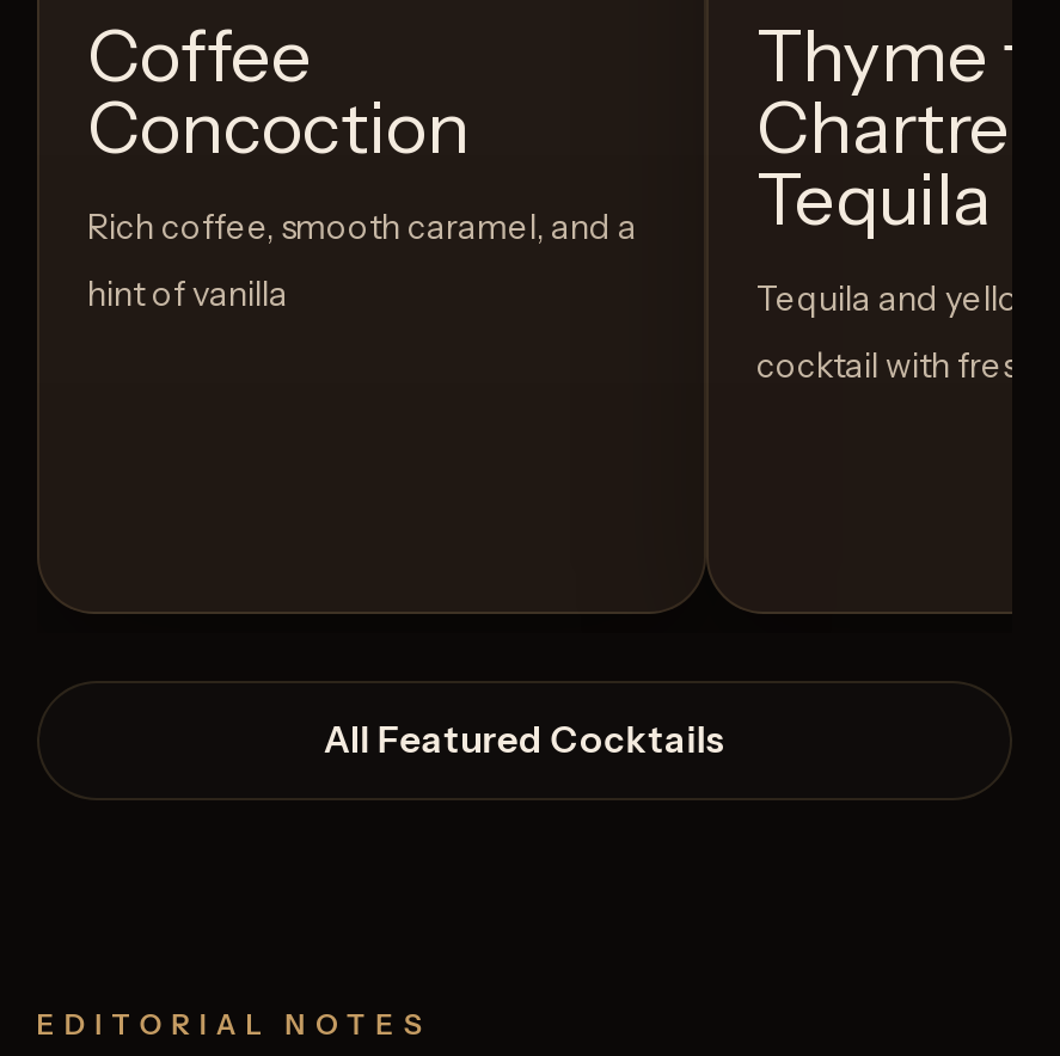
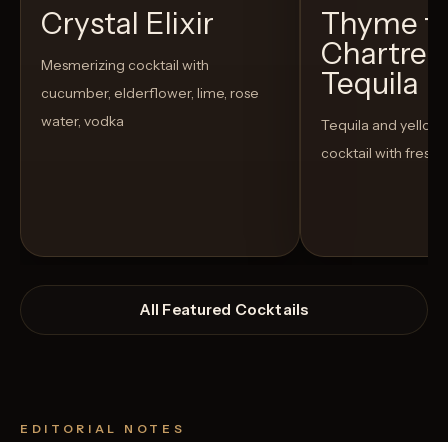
[87,11,637,314] Coffee | Concoction | Rich coffee, smooth caramel, and a | hint of vanilla -> [41,5,259,130] Crystal Elixir | Mesmerizing cocktail with | cucumber, elderflower, lime, rose | water, vodka

